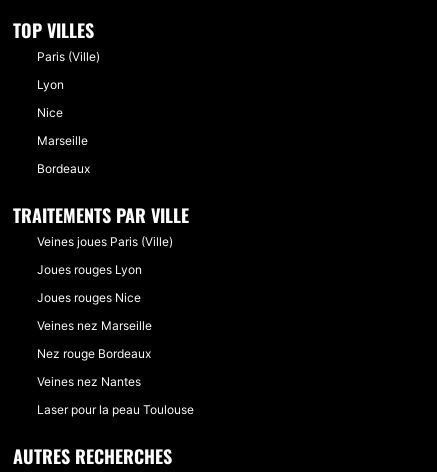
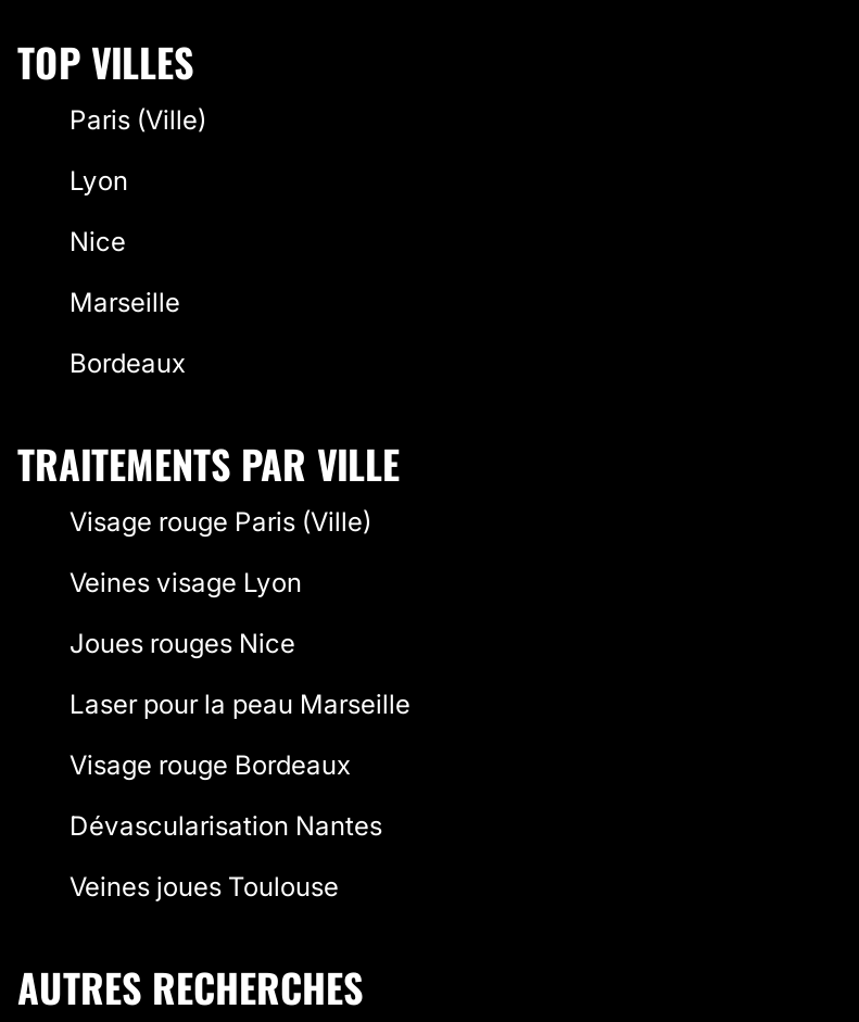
[37,234,173,249] Veines joues Paris (Ville) -> [70,505,371,538] Visage rouge Paris (Ville)
[37,262,142,277] Joues rouges Lyon -> [70,566,302,598] Veines visage Lyon
[37,318,152,333] Veines nez Marseille -> [70,687,410,720] Laser pour la peau Marseille
[37,346,151,361] Nez rouge Bordeaux -> [70,748,350,781] Visage rouge Bordeaux
[37,374,141,389] Veines nez Nantes -> [70,809,382,842] Dévascularisation Nantes
[37,402,194,417] Laser pour la peau Toulouse -> [70,870,339,903] Veines joues Toulouse

